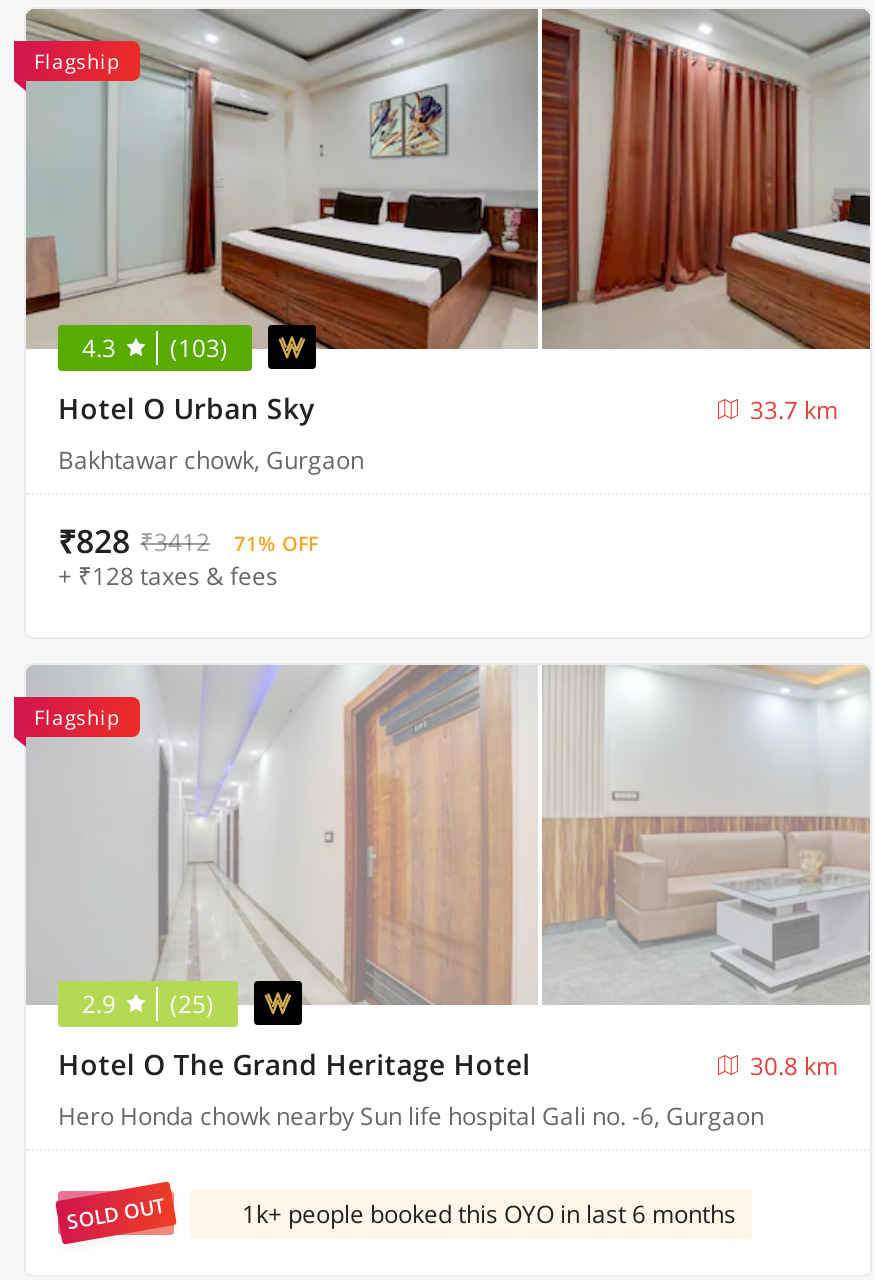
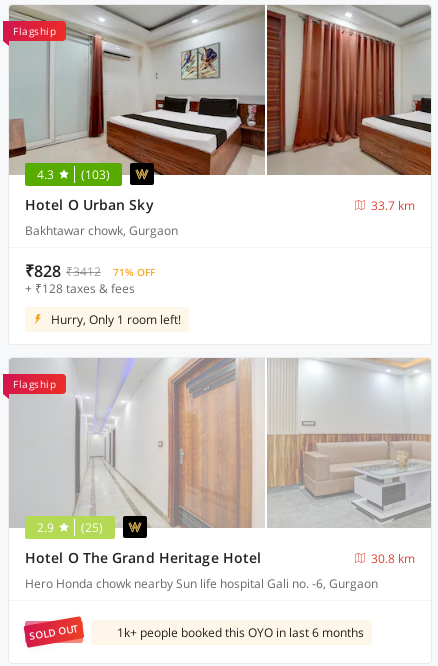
none -> [51,311,181,328] Hurry, Only 1 room left!

